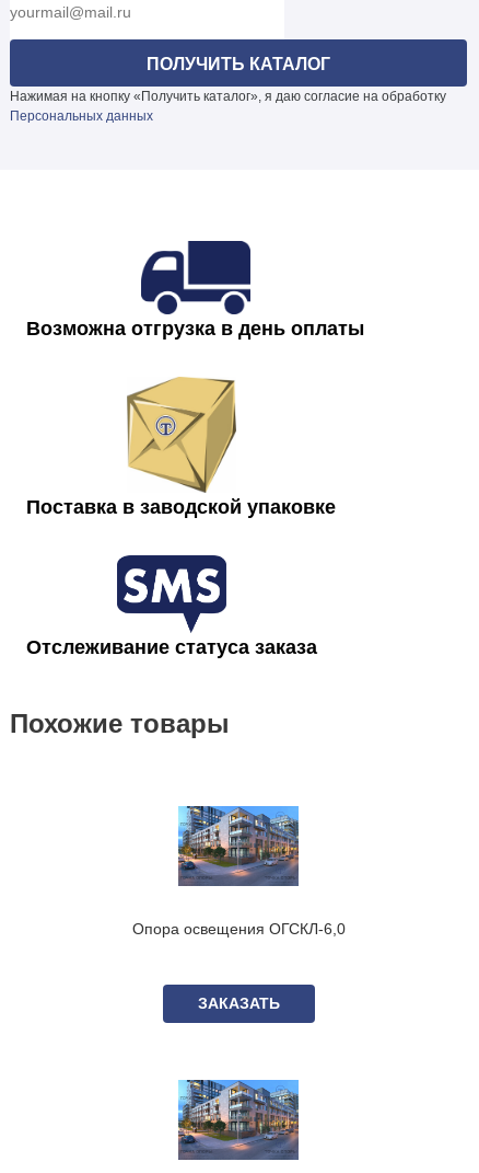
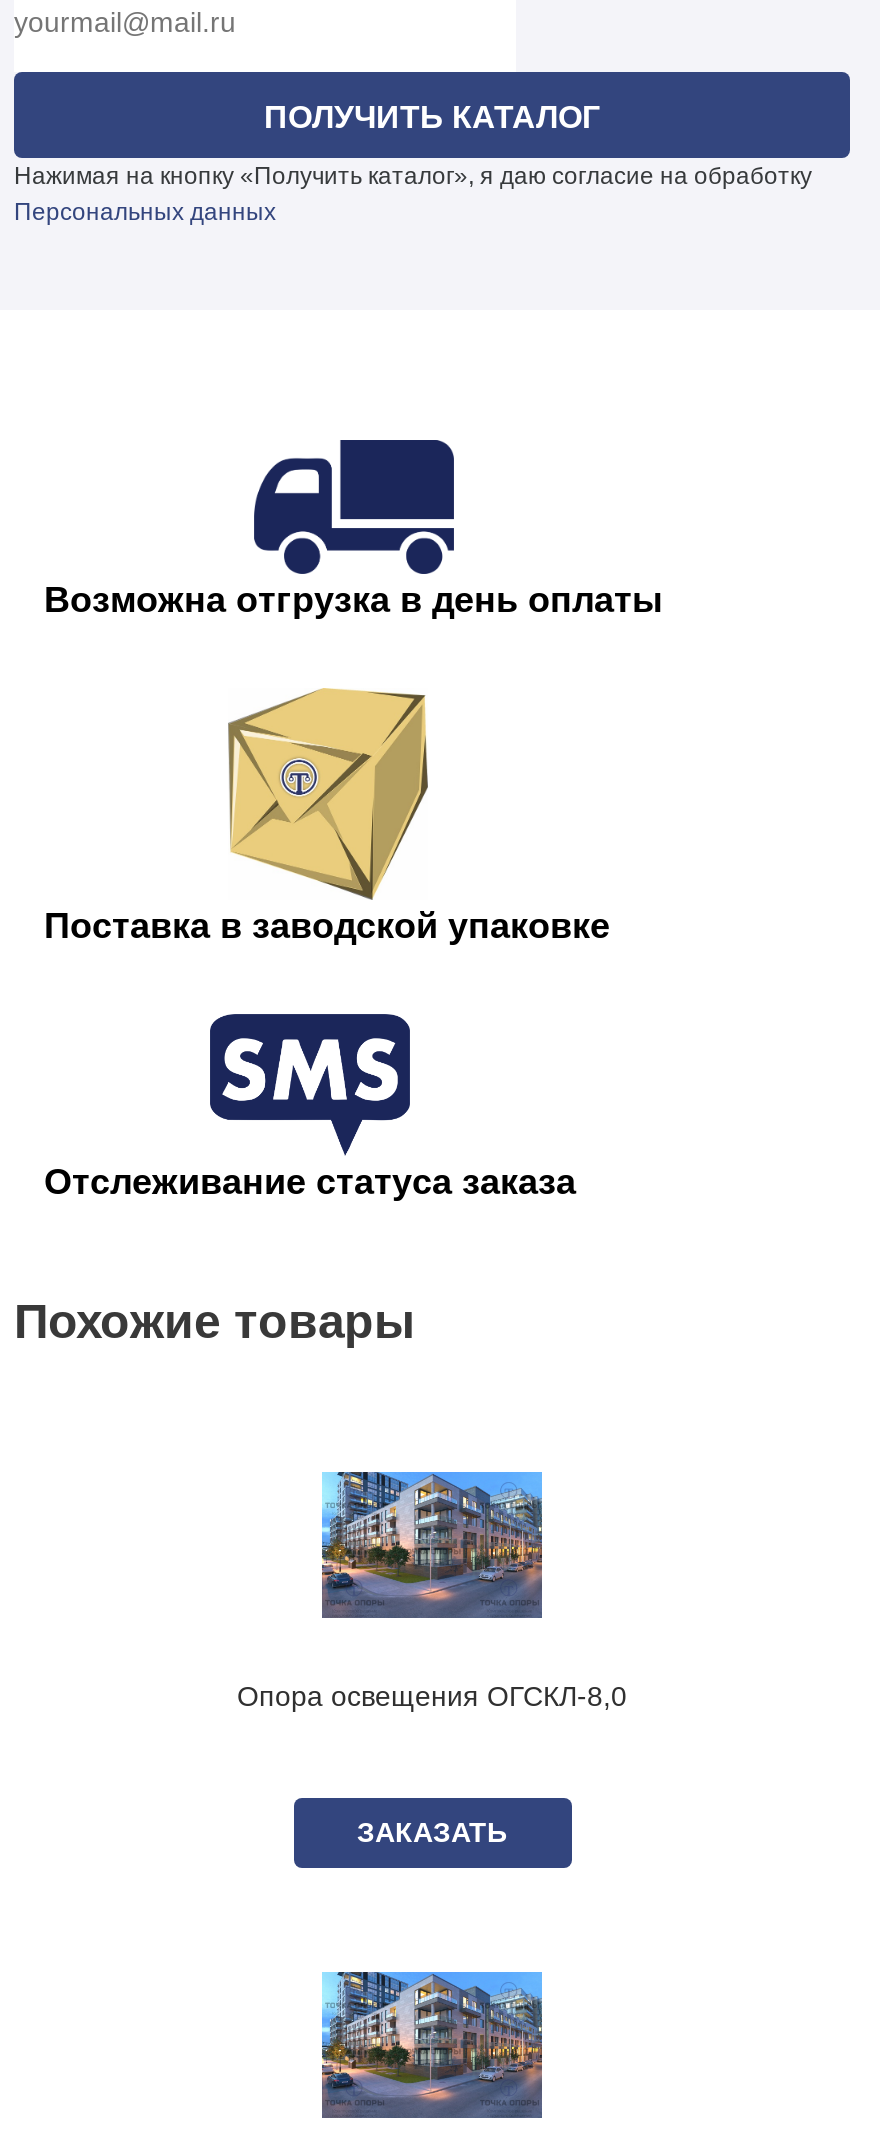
[132,920,345,938] Опора освещения ОГСКЛ-6,0 -> [237,1680,627,1712] Опора освещения ОГСКЛ-8,0

